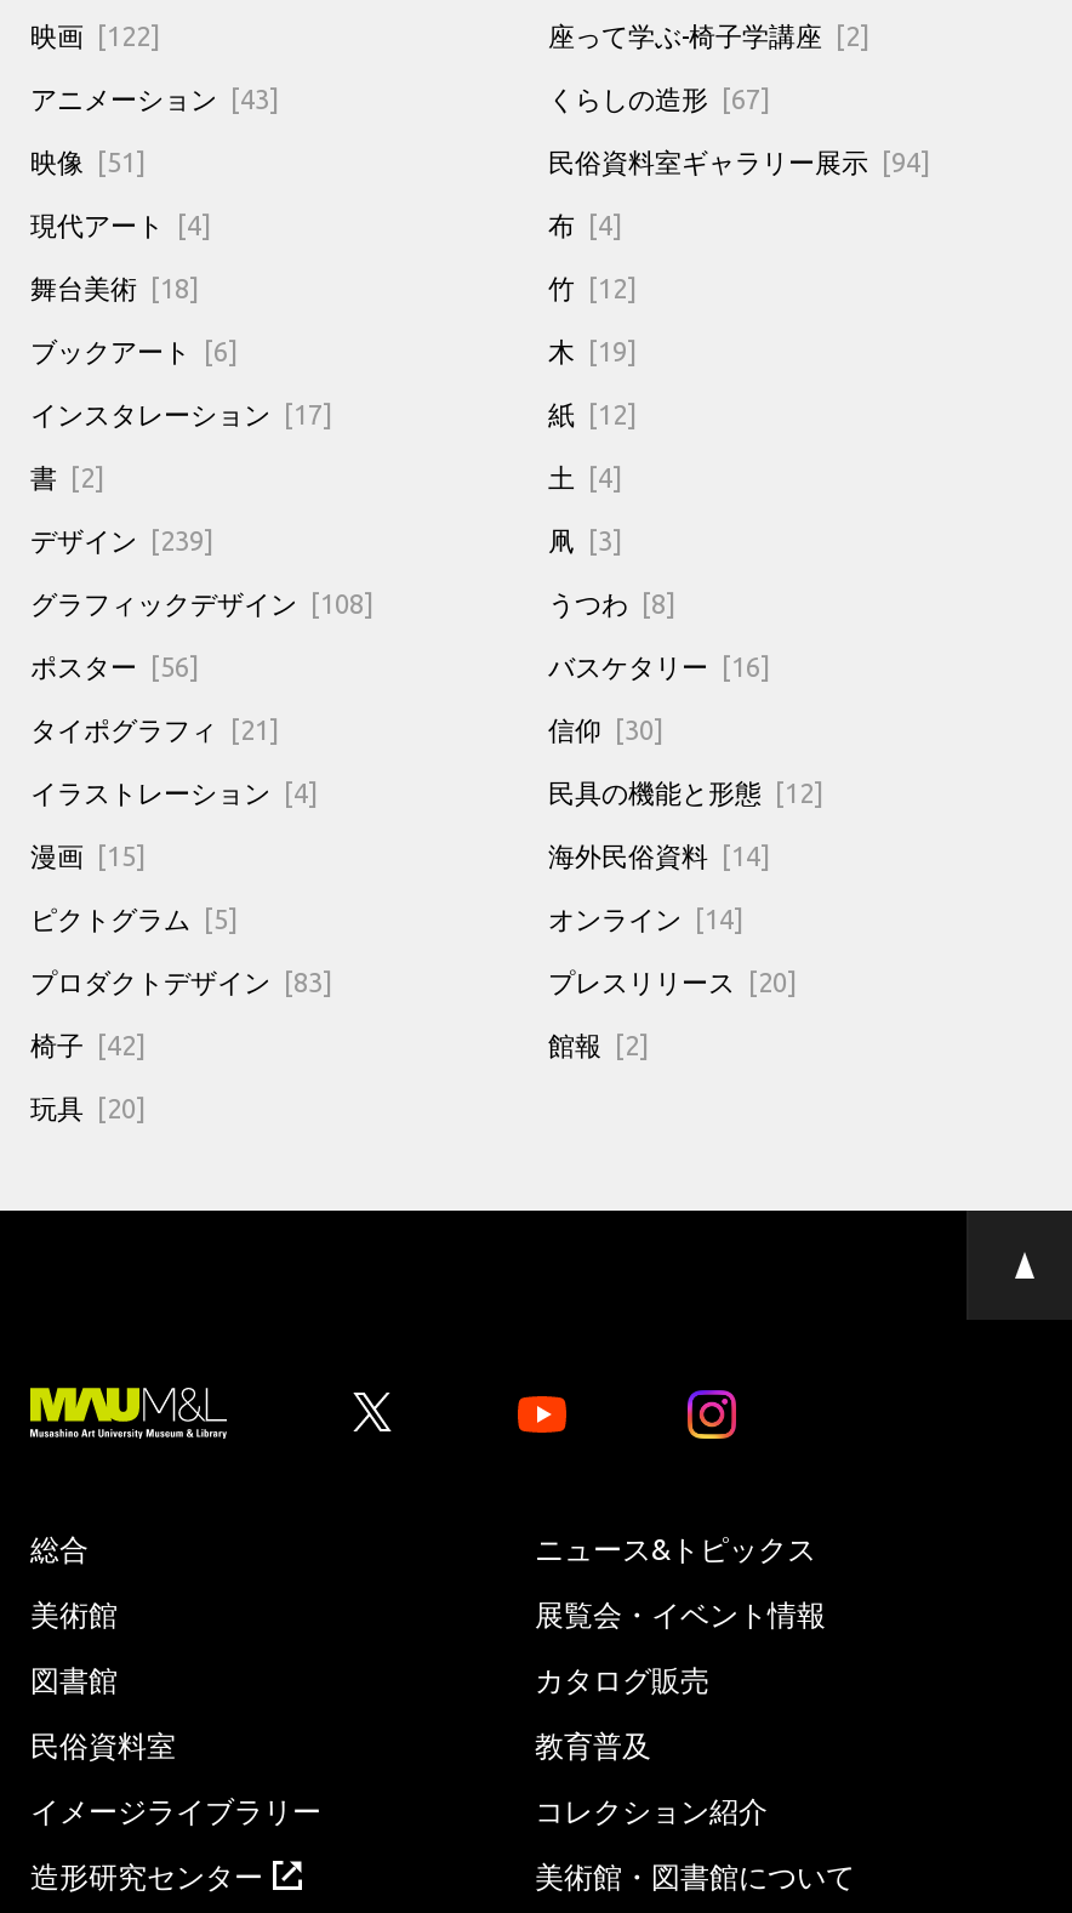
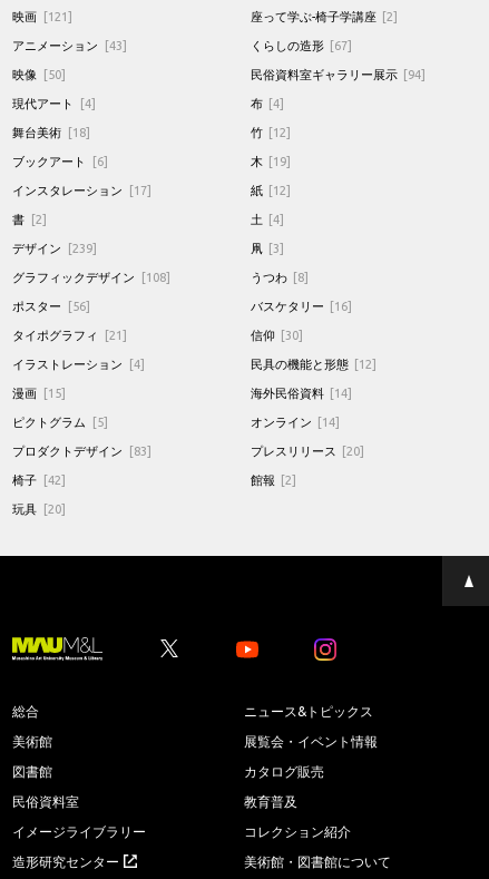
[30,14,160,55] 映画 [122] -> [12,6,72,25] 映画 [121]
[30,140,146,181] 映像 [51] -> [12,64,65,83] 映像 [50]

